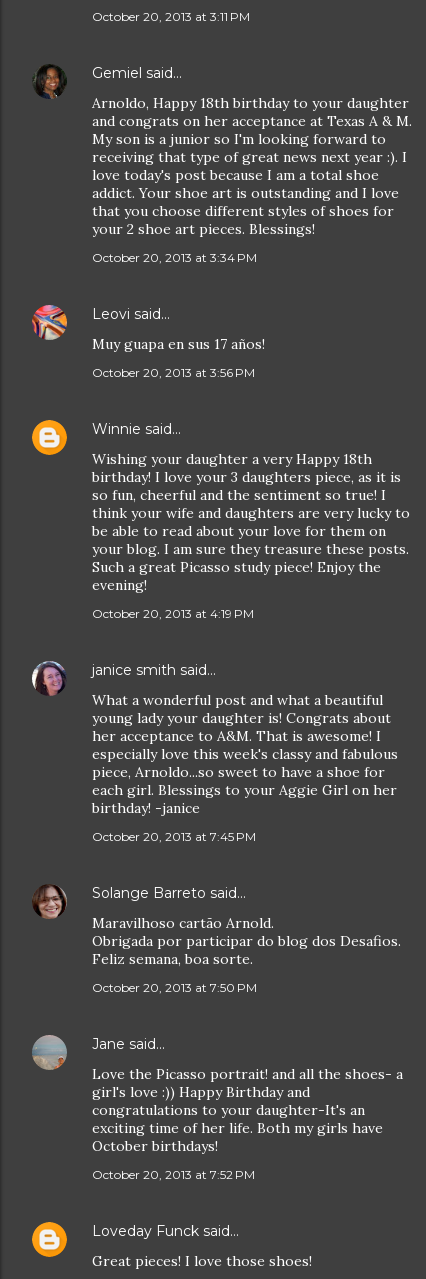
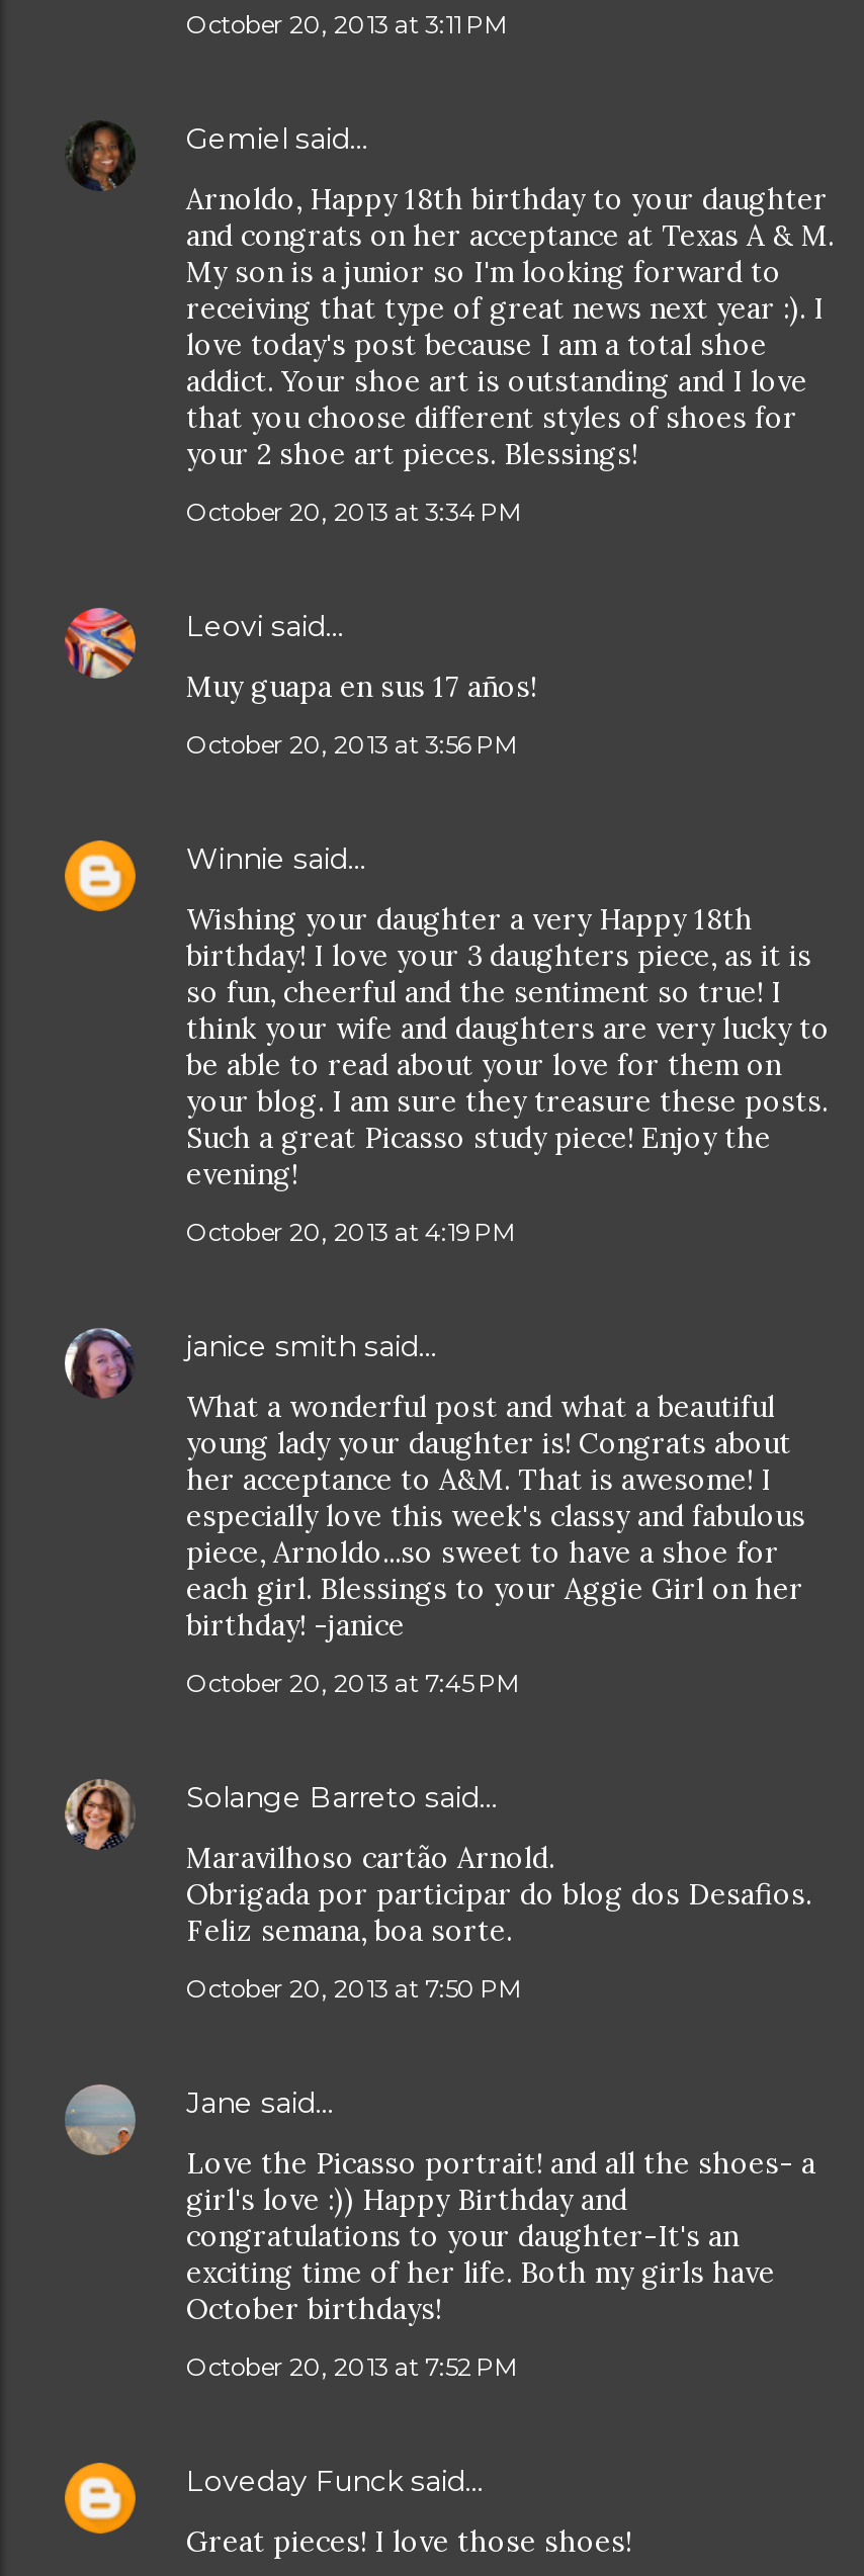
[31,884,67,920] [image] -> [63,1777,134,1850] [image]

